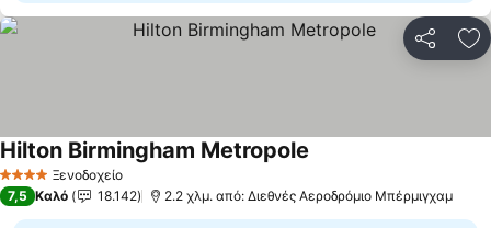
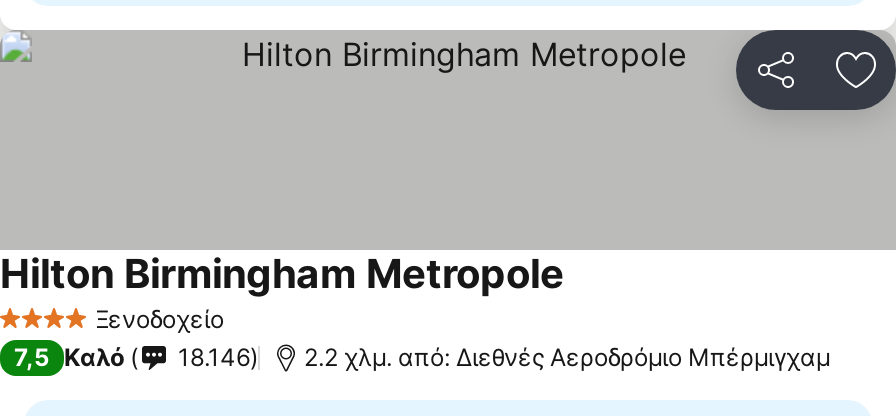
[98,187,137,204] 18.142 -> [178,342,250,372] 18.146

